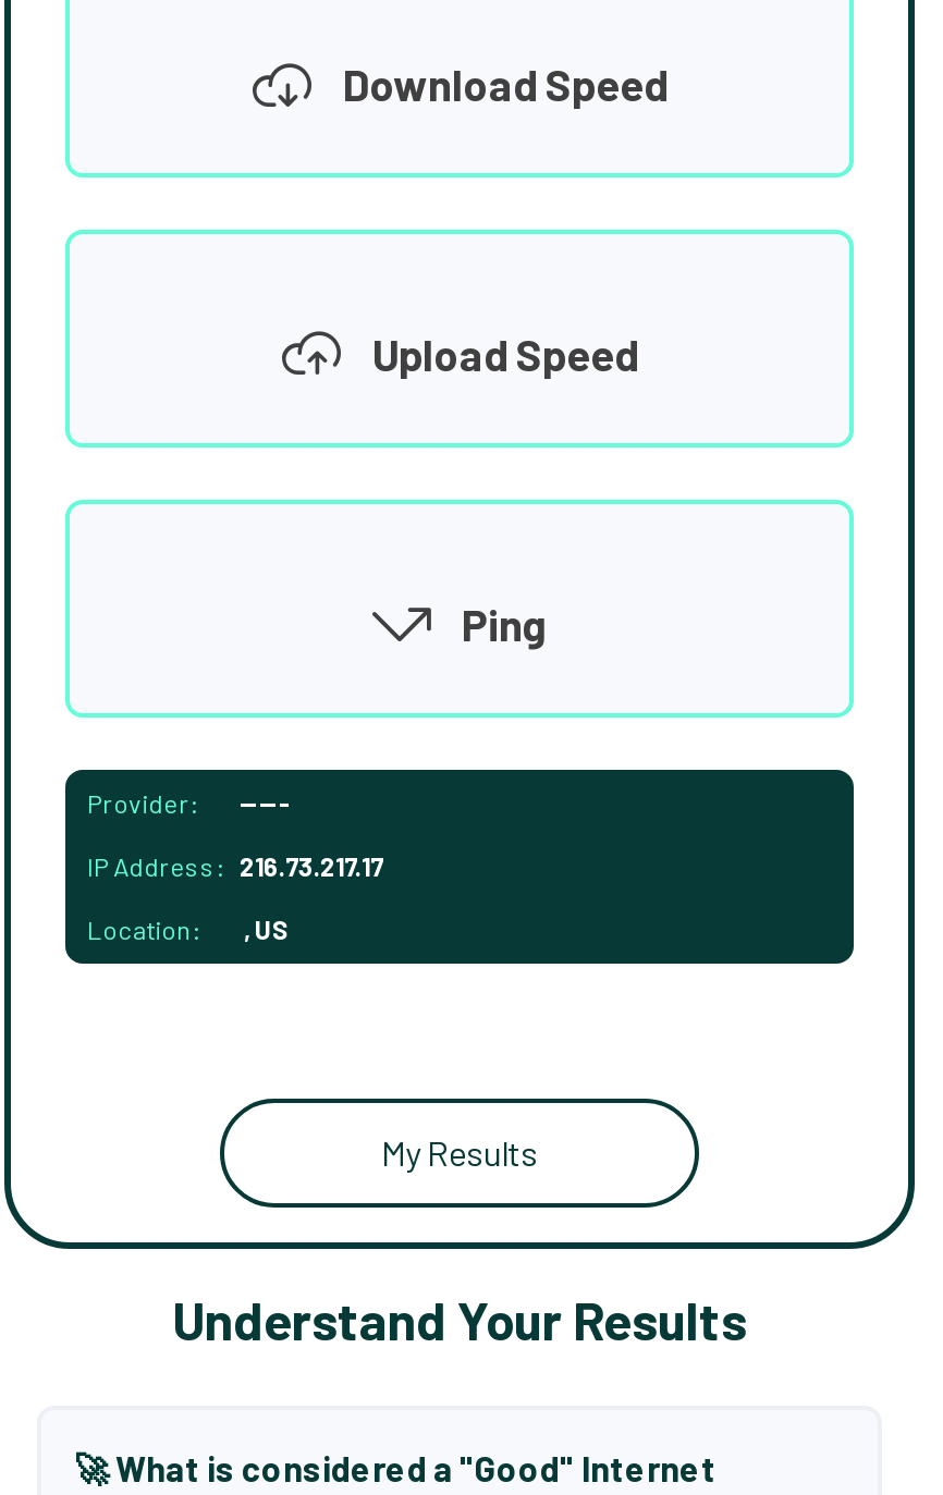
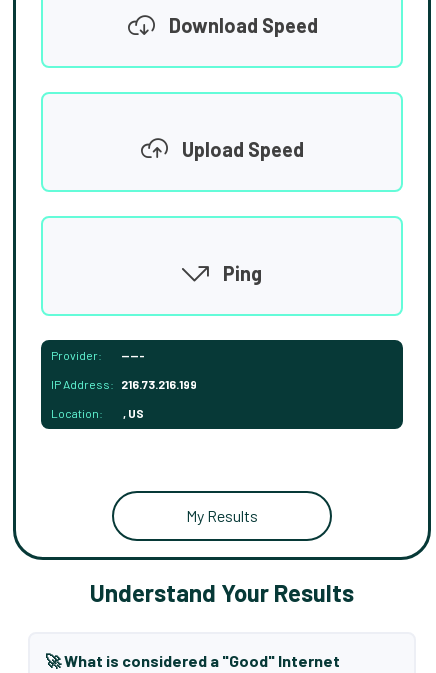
[87,850,383,881] IP Address: 216.73.217.17 -> [51,377,197,391] IP Address: 216.73.216.199

